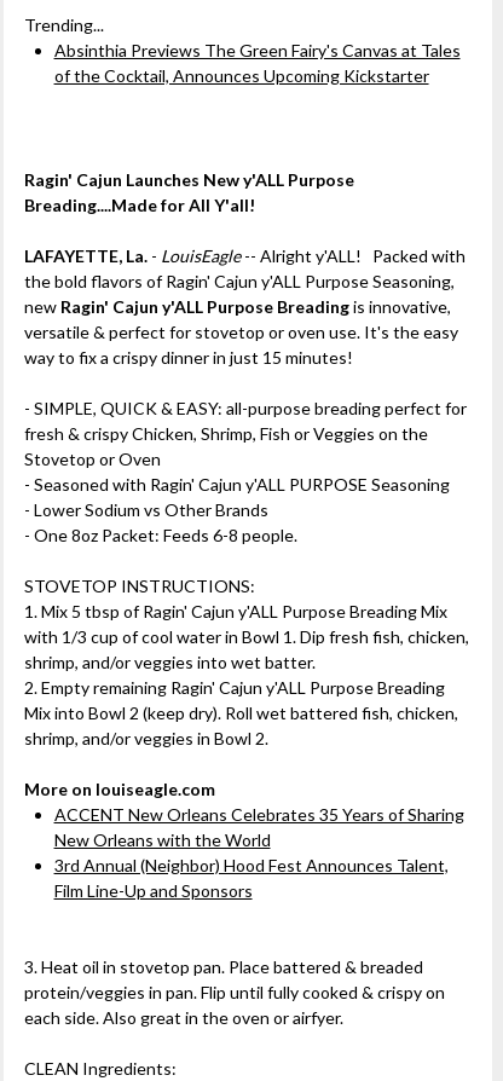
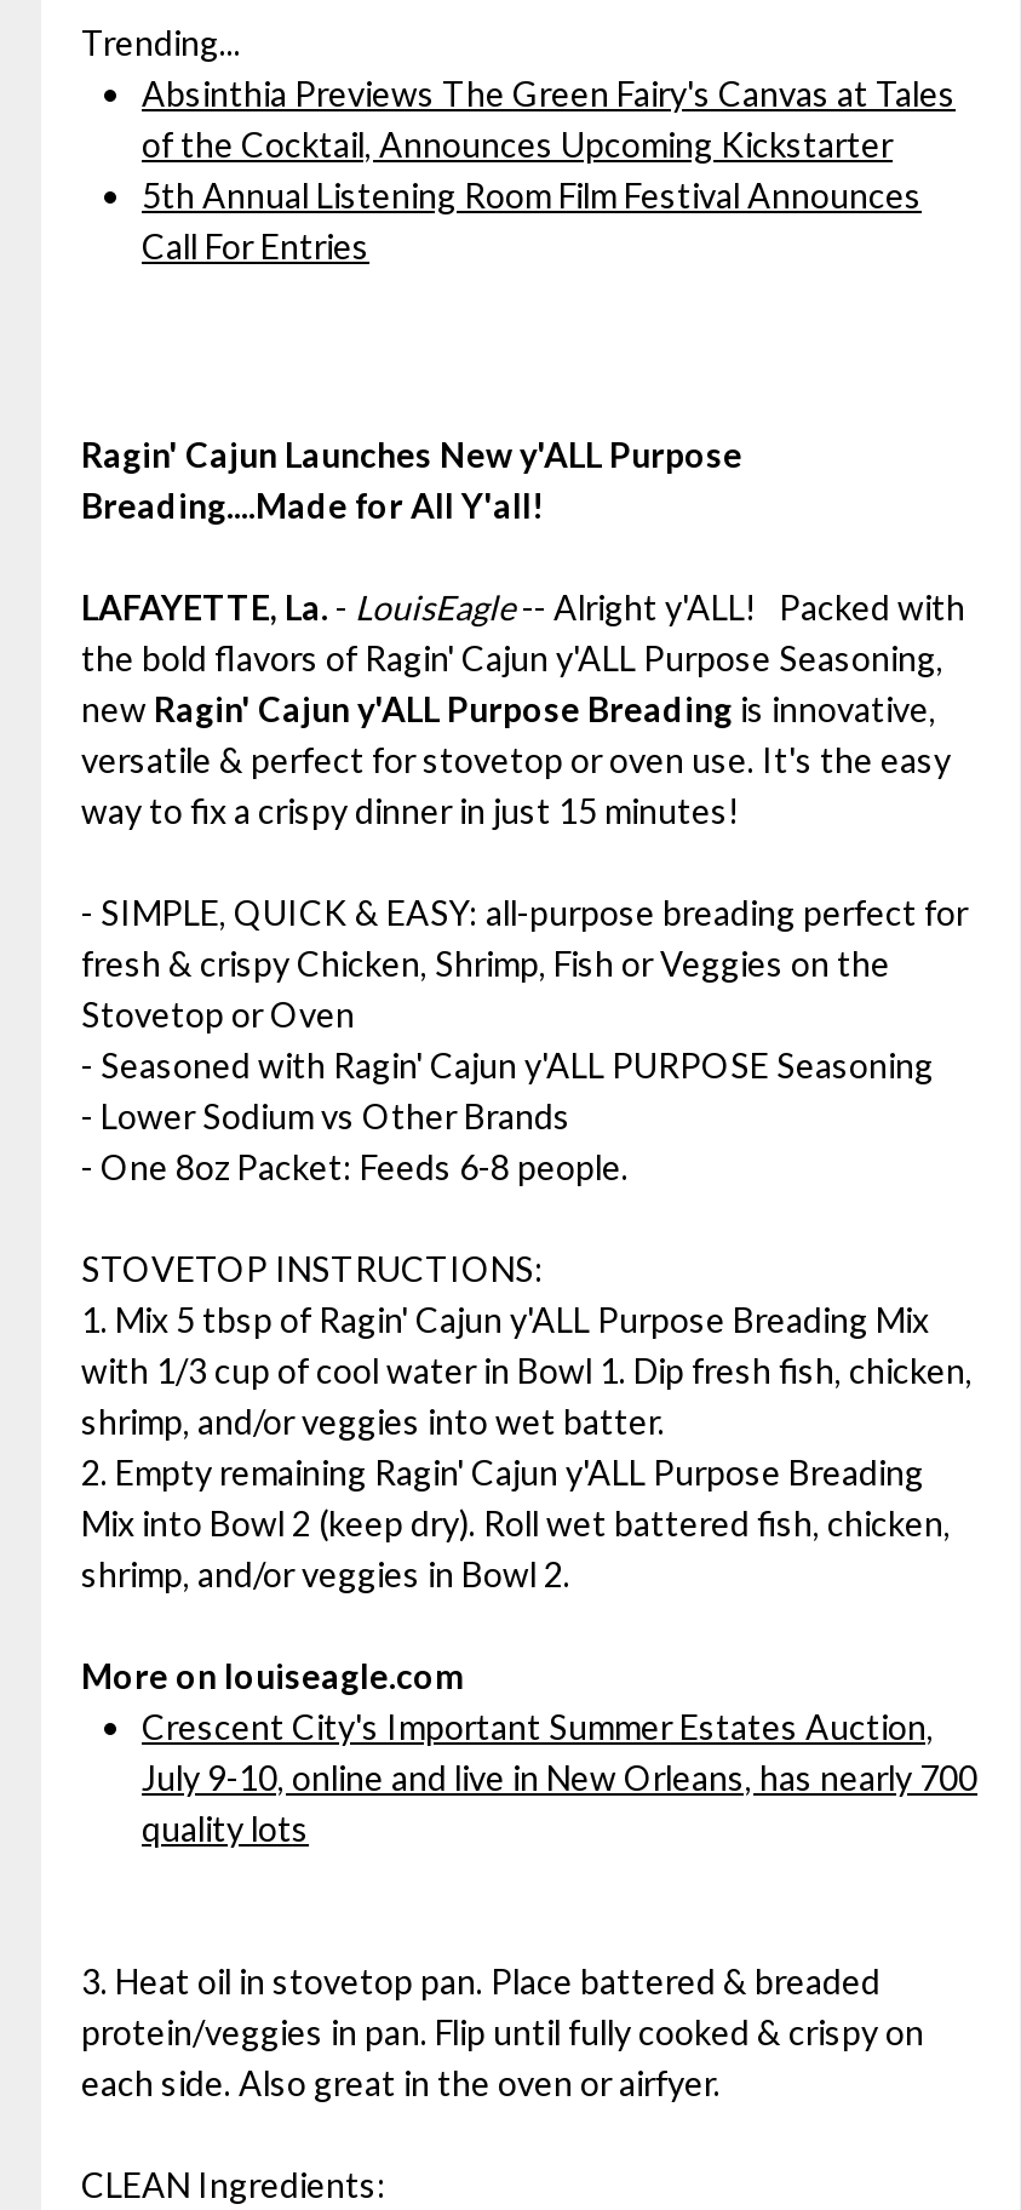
none -> [142,175,922,267] 5th Annual Listening Room Film Festival Announces | Call For Entries
moved [24,169,469,799] -> [81,434,973,1697]: Ragin' Cajun Launches New y'ALL Purpose | Breading....Made for All Y'all! | LAFAYETTE, La. - LouisEagle-- Alright y'ALL! Packed with | ... | shrimp, and/or veggies in Bowl 2. | More on louiseagle.com
[54,804,464,901] ACCENT New Orleans Celebrates 35 Years of Sharing | New Orleans with the World | 3rd Annual (Neighbor) Hood Fest Announces Talent, | Film Line-Up and Sponsors -> [142,1706,977,1849] Crescent City's Important Summer Estates Auction, | July 9-10, online and live in New Orleans, has nearly 700 | quality lots

